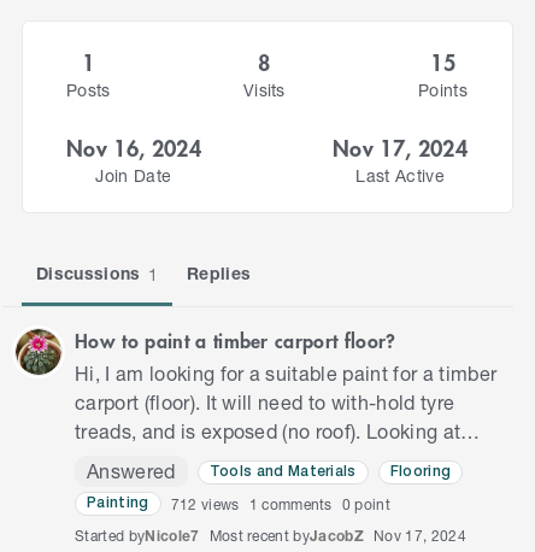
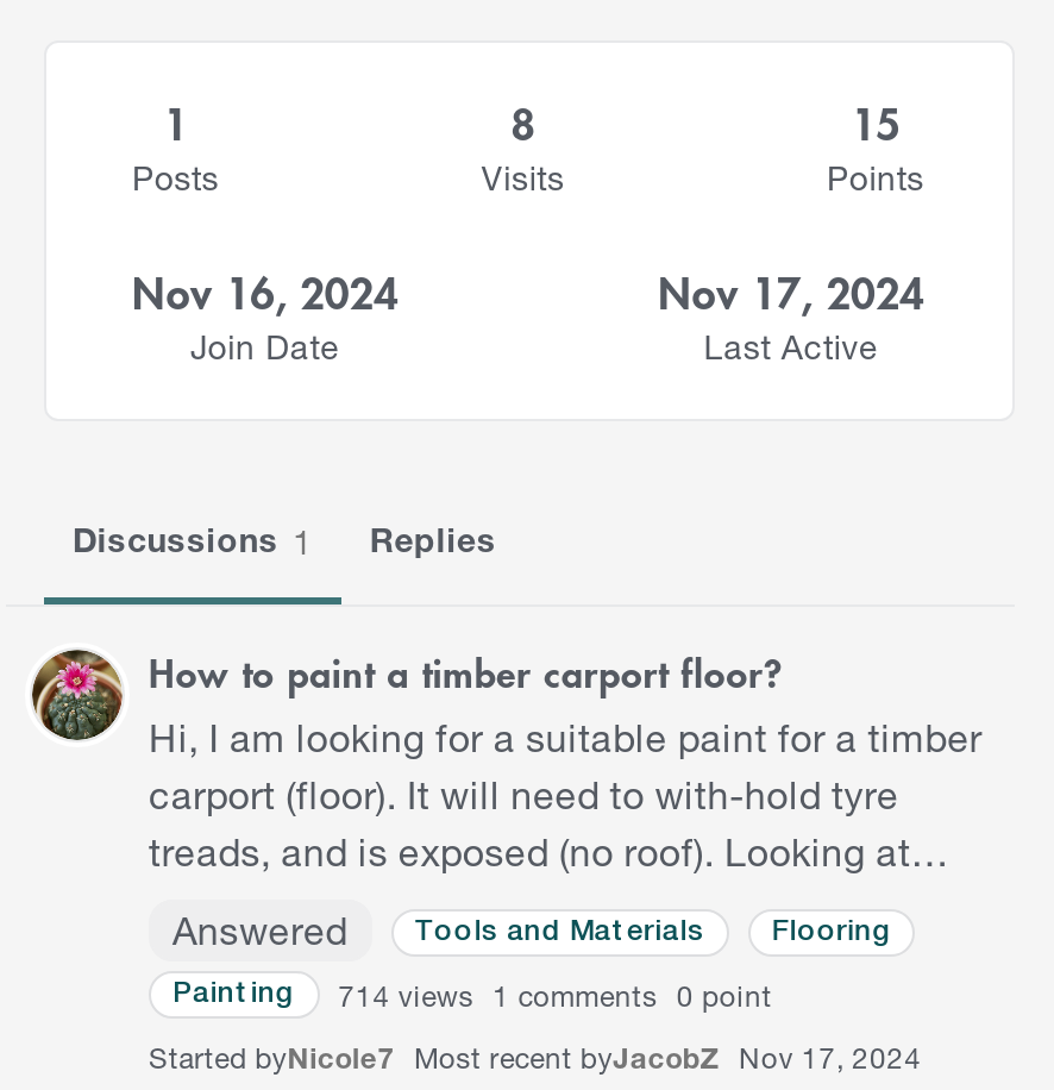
[171,495,391,513] 712 views 1 comments 0 point -> [338,978,772,1014] 714 views 1 comments 0 point

